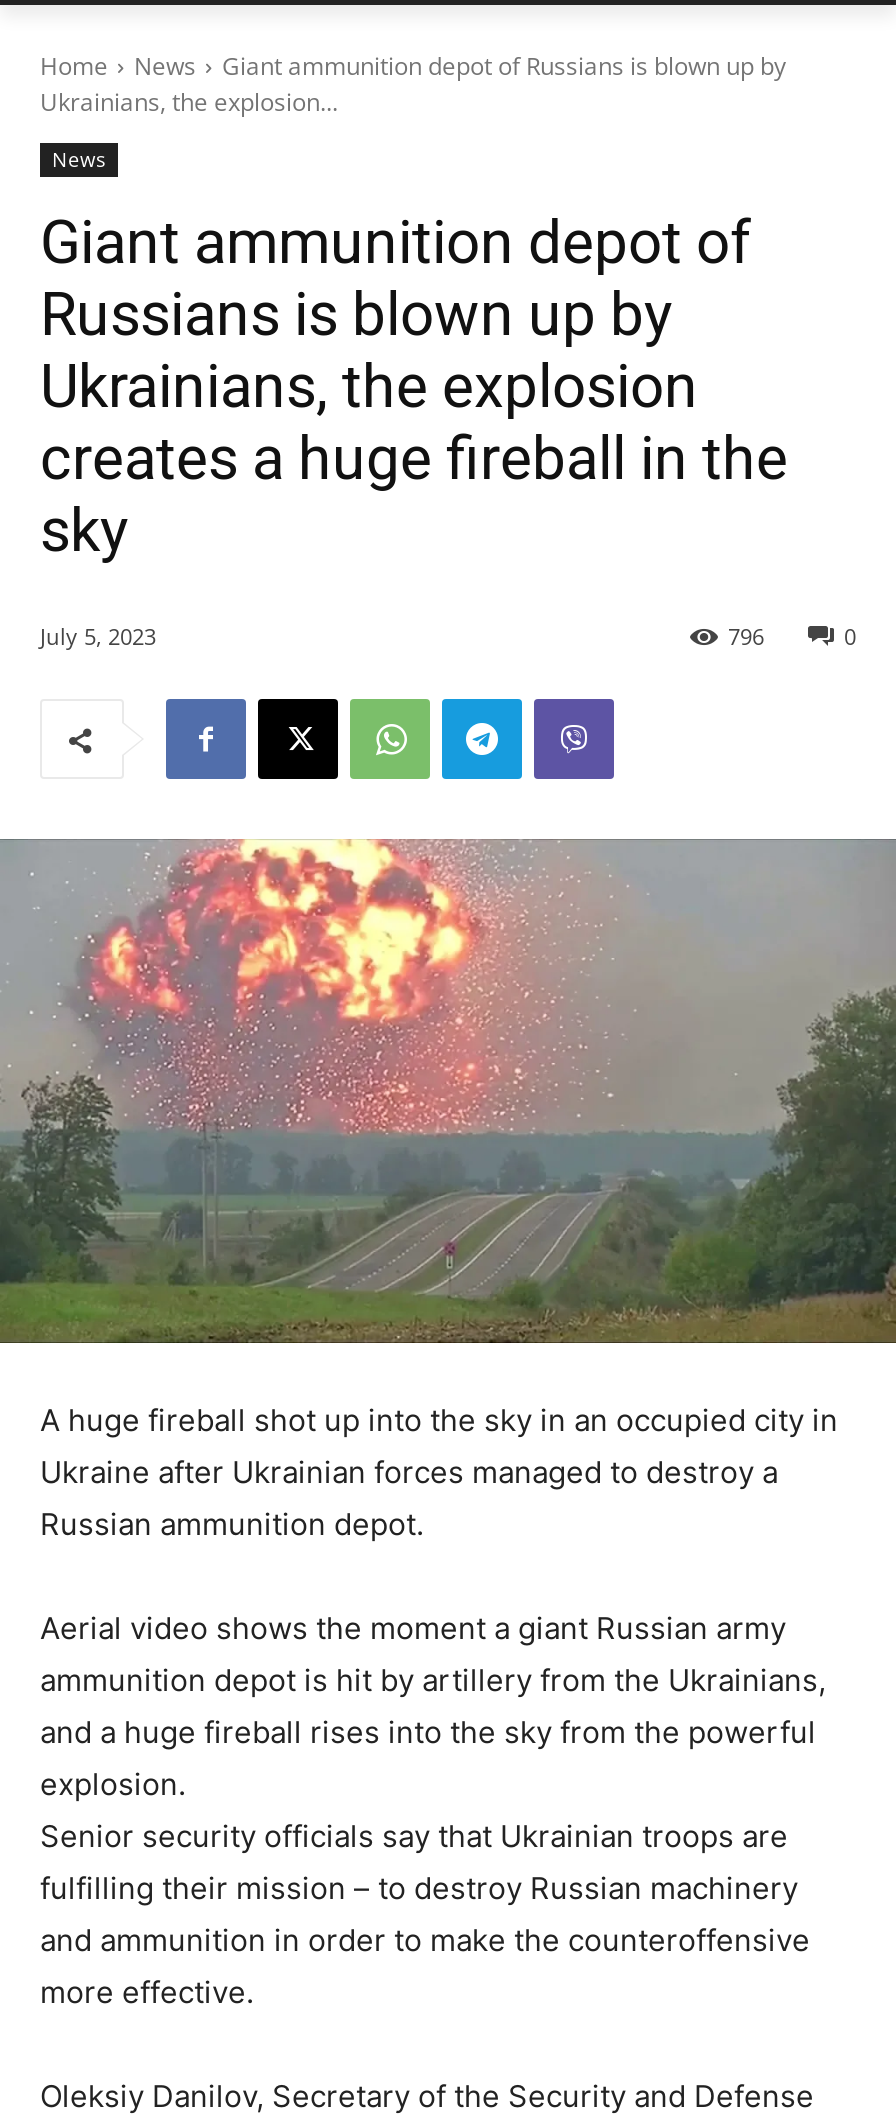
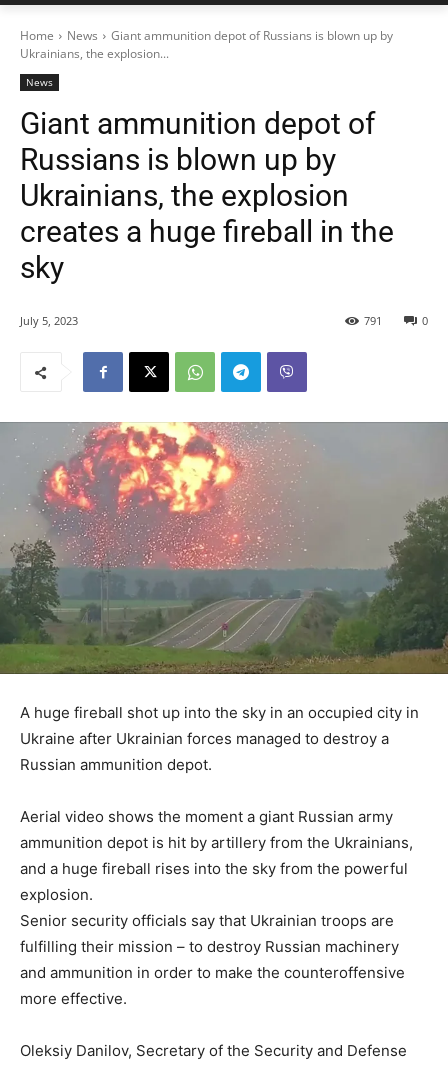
[728,621,764,651] 796 -> [364,313,382,328] 791

